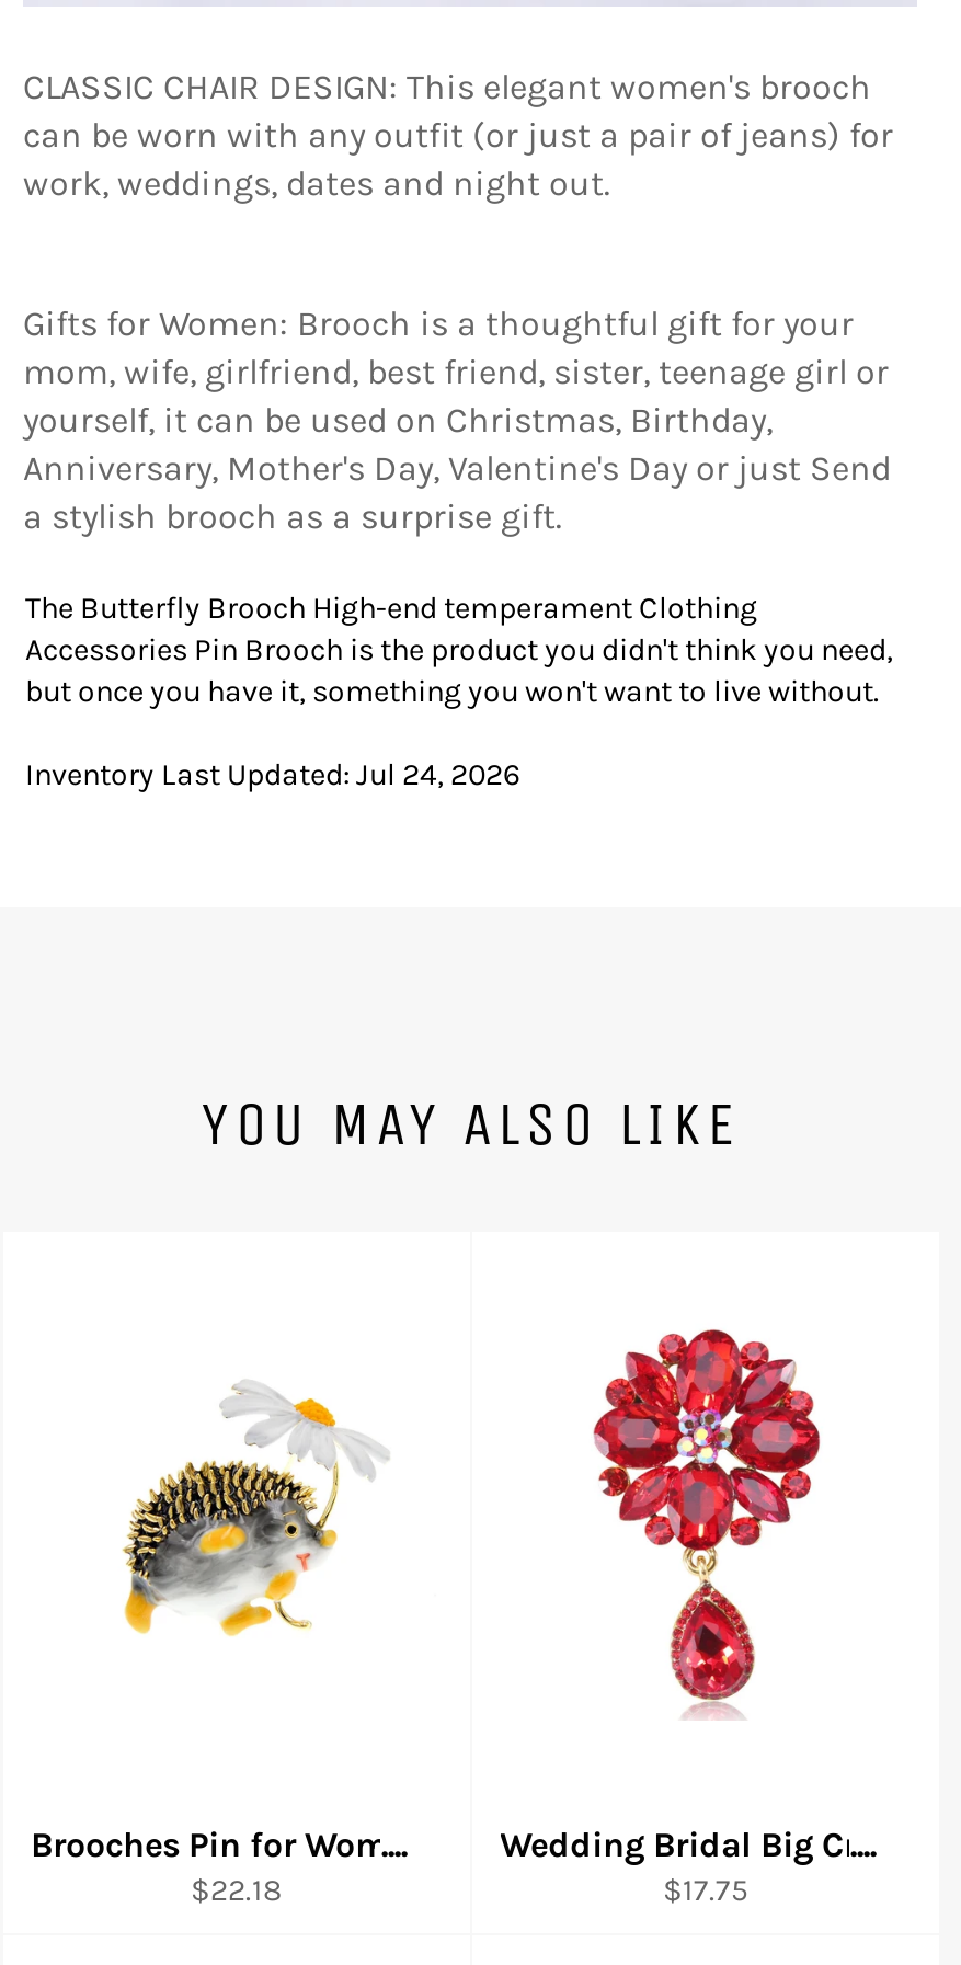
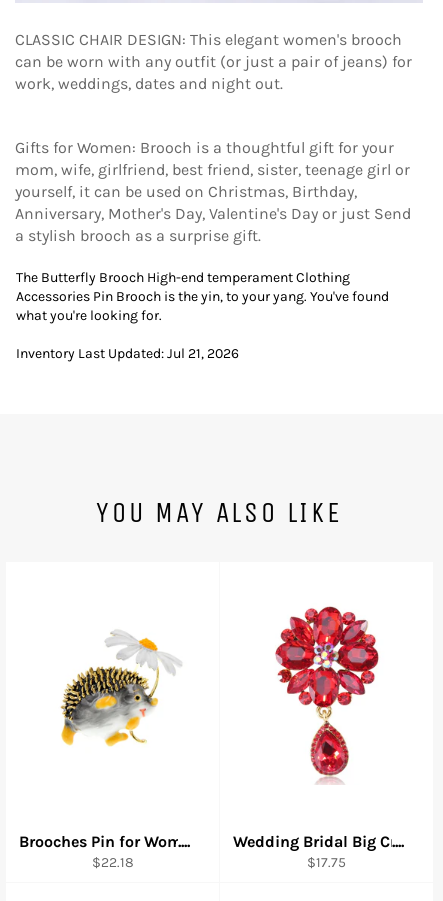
[25,631,893,710] Accessories Pin Brooch is the product you didn't think you need, | but once you have it, something you won't want to live without. -> [16,288,389,324] Accessories Pin Brooch is the yin, to your yang. You've found | what you're looking for.
[25,756,520,793] Inventory Last Updated: Jul 24, 2026 -> [16,345,239,362] Inventory Last Updated: Jul 21, 2026

